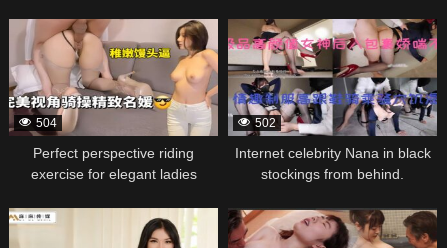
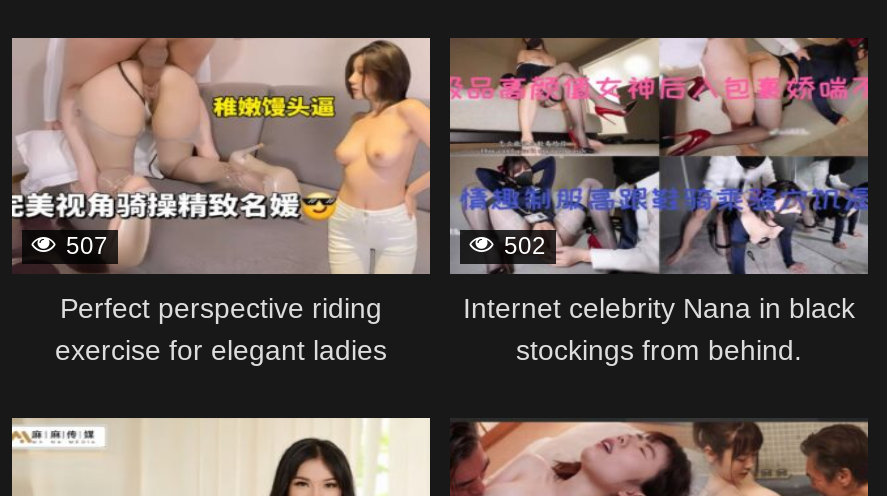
[33,116,57,130] 504 -> [60,232,108,260] 507

